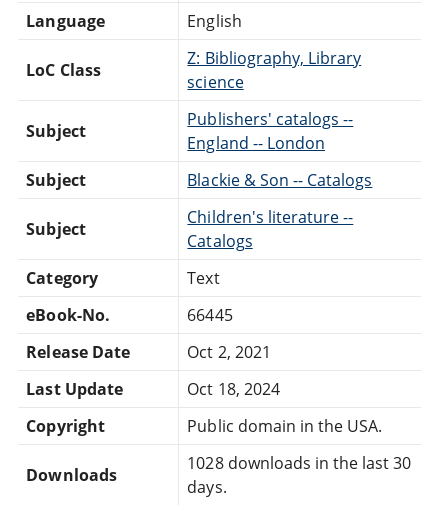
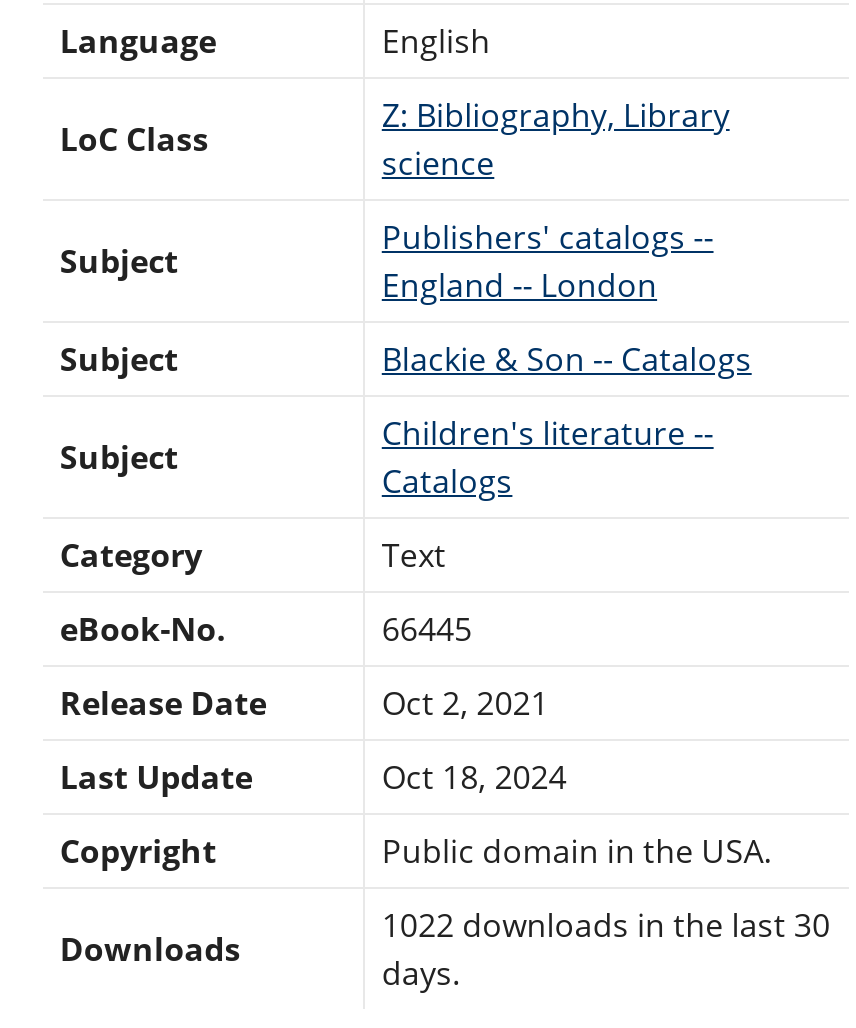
[187,452,411,474] 1028 downloads in the last 30 -> [382,903,830,947] 1022 downloads in the last 30

